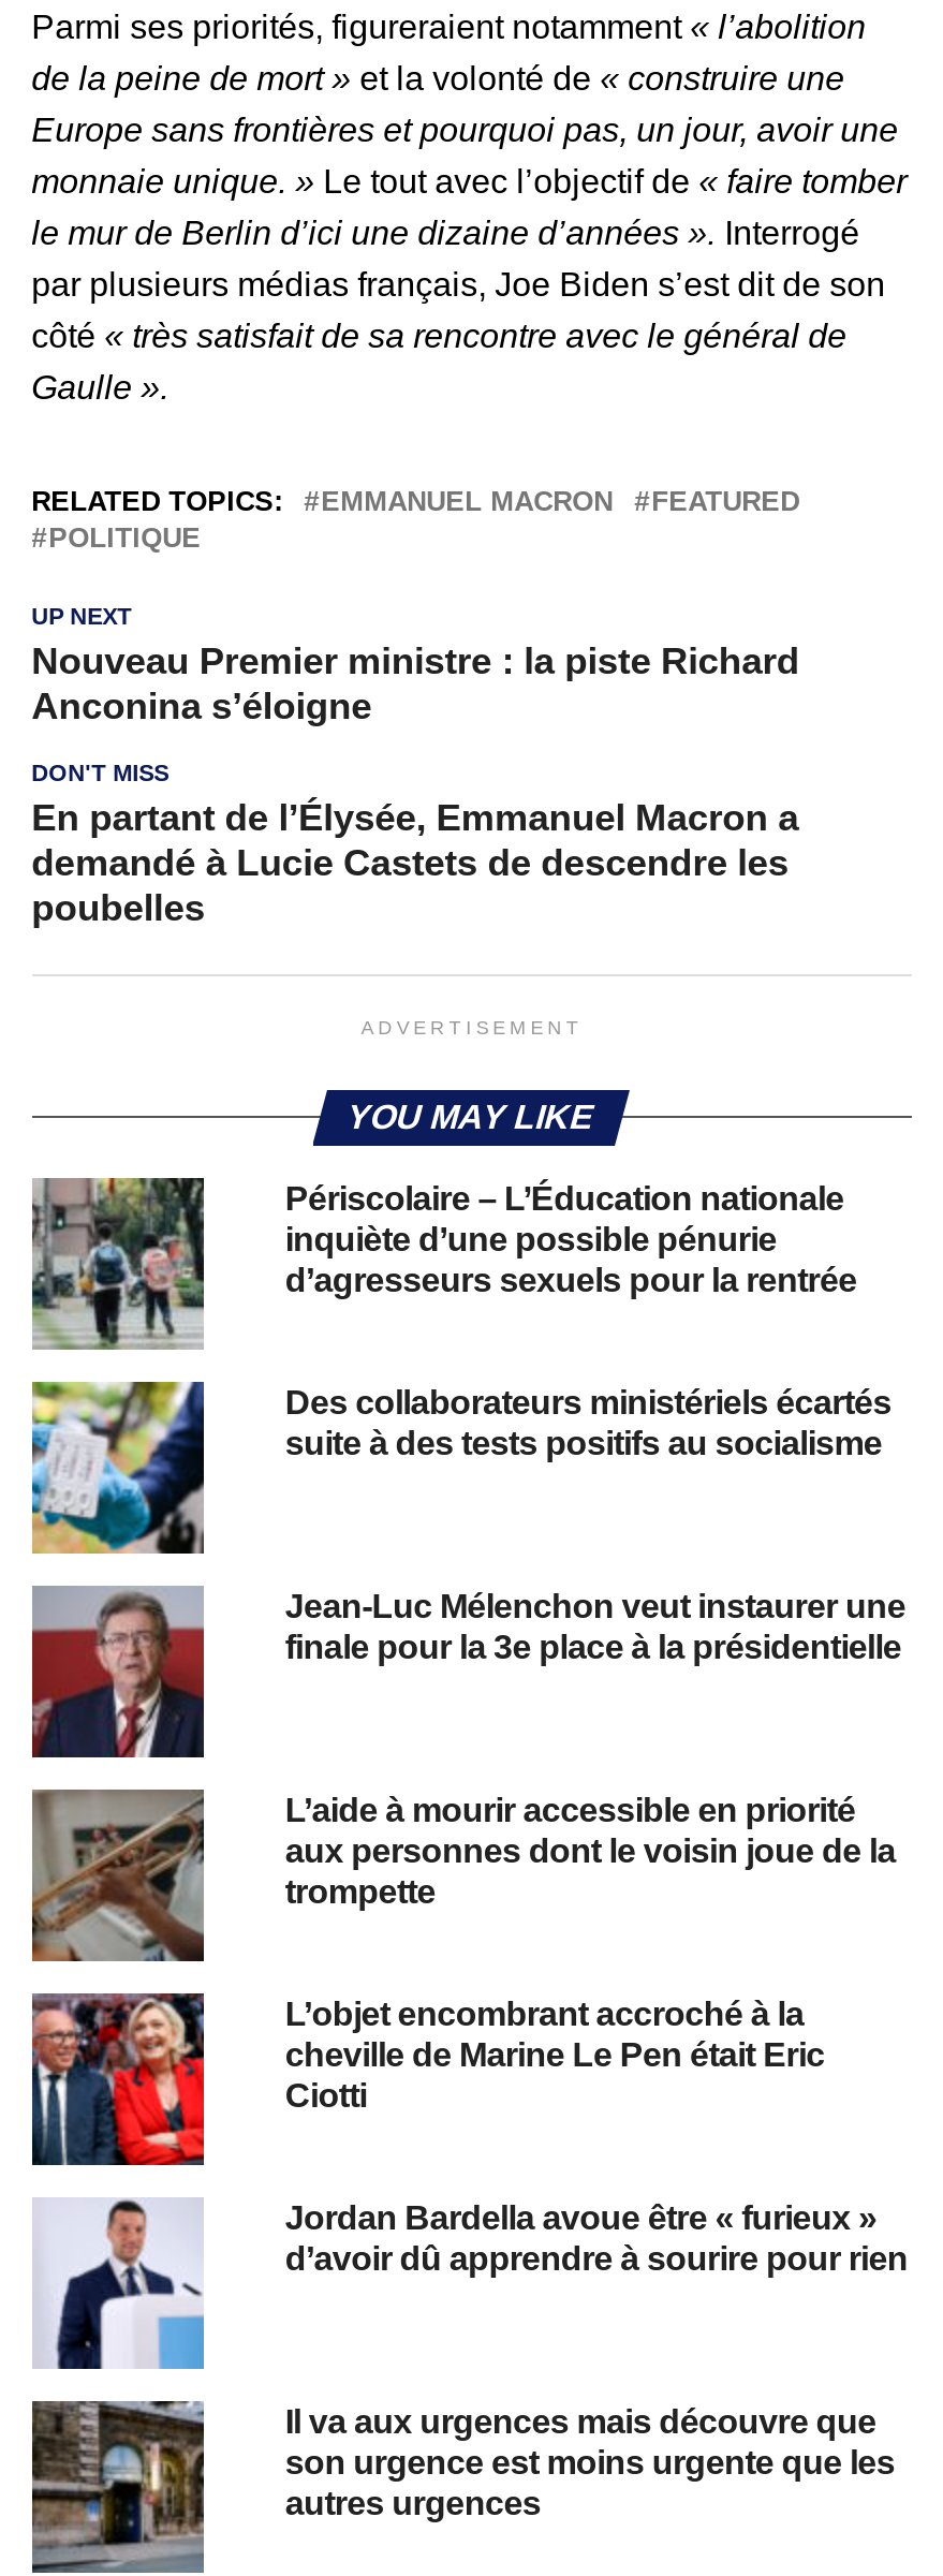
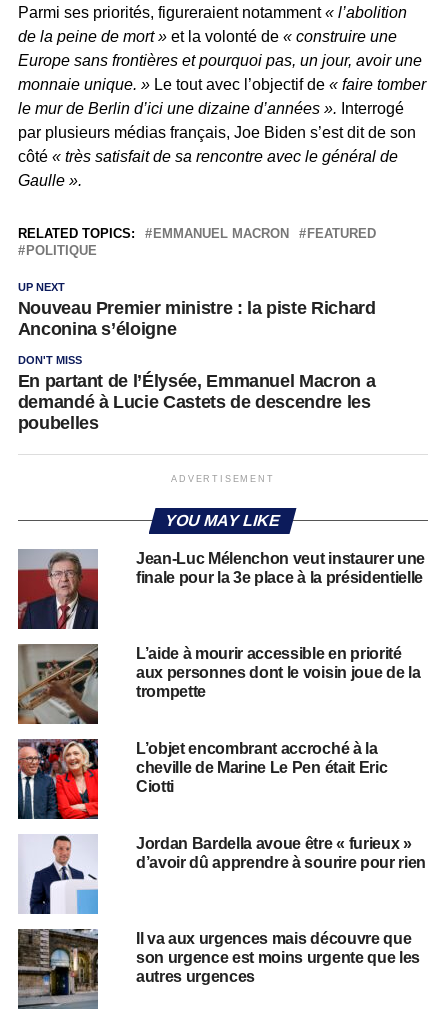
[30,1176,891,1460] [image] | Périscolaire – L’Éducation nationale | inquiète d’une possible pénurie | d’agresseurs sexuels pour la rentrée | Des collaborateurs ministériels écartés | suite à des tests positifs au socialisme -> none
[30,1380,206,1556] [image] -> none

